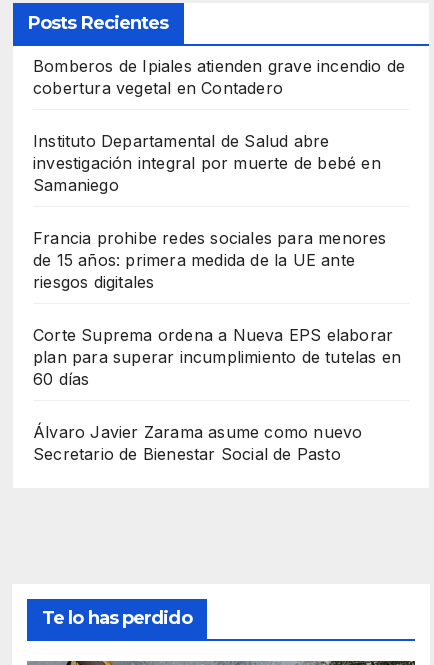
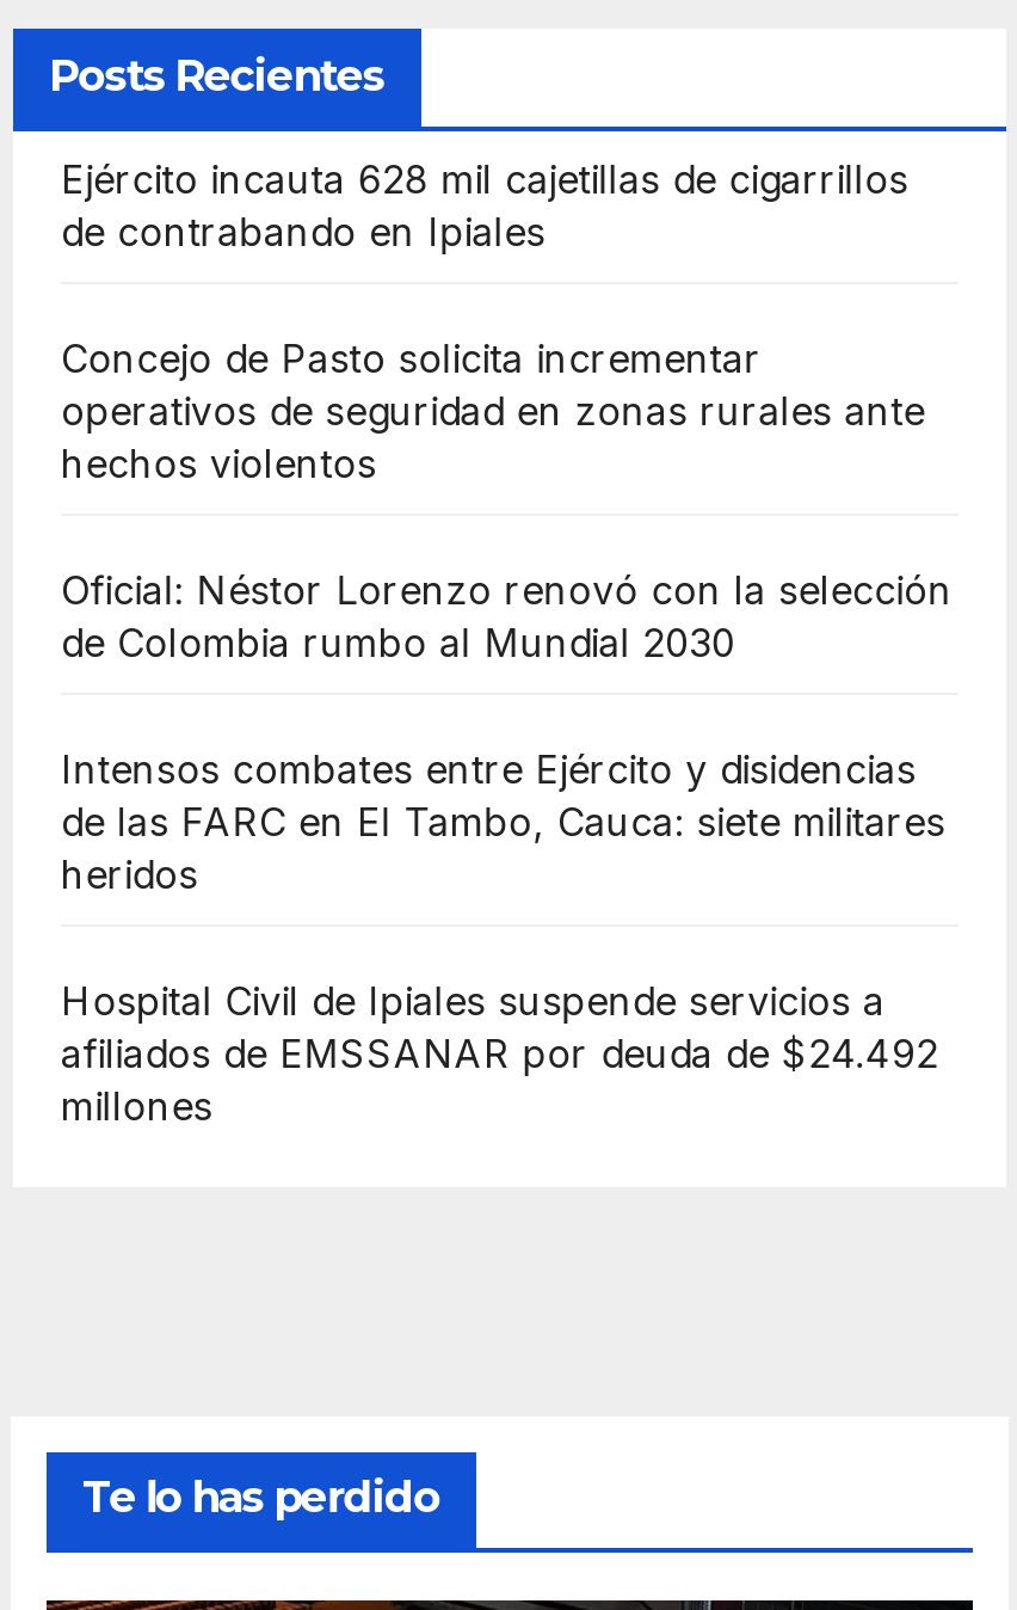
[33,56,405,98] Bomberos de Ipiales atienden grave incendio de | cobertura vegetal en Contadero -> [61,156,908,256] Ejército incauta 628 mil cajetillas de cigarrillos | de contrabando en Ipiales
[33,131,381,195] Instituto Departamental de Salud abre | investigación integral por muerte de bebé en | Samaniego -> [61,335,925,488] Concejo de Pasto solicita incrementar | operativos de seguridad en zonas rurales ante | hechos violentos
[33,228,387,292] Francia prohibe redes sociales para menores | de 15 años: primera medida de la UE ante | riesgos digitales -> [61,567,952,667] Oficial: Néstor Lorenzo renovó con la selección | de Colombia rumbo al Mundial 2030
[33,325,401,389] Corte Suprema ordena a Nueva EPS elaborar | plan para superar incumplimiento de tutelas en | 60 días -> [61,746,945,899] Intensos combates entre Ejército y disidencias | de las FARC en El Tambo, Cauca: siete militares | heridos
[33,422,362,464] Álvaro Javier Zarama asume como nuevo | Secretario de Bienestar Social de Pasto -> [61,977,938,1130] Hospital Civil de Ipiales suspende servicios a | afiliados de EMSSANAR por deuda de $24.492 | millones

